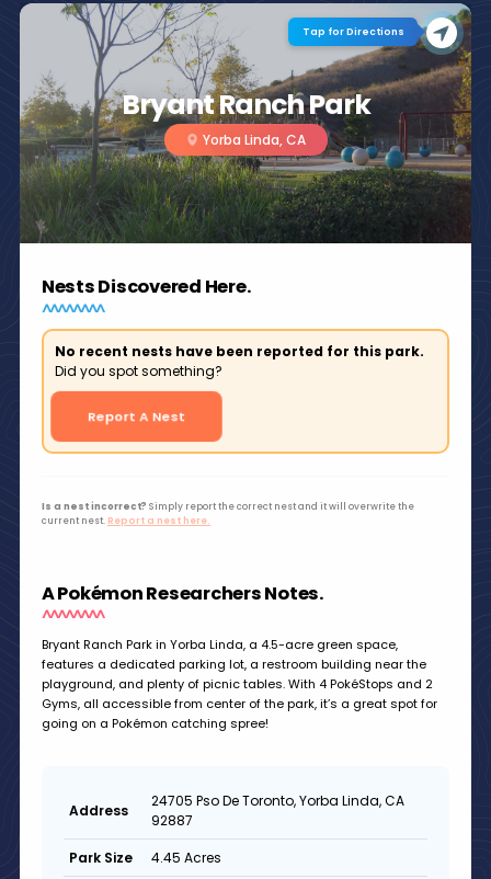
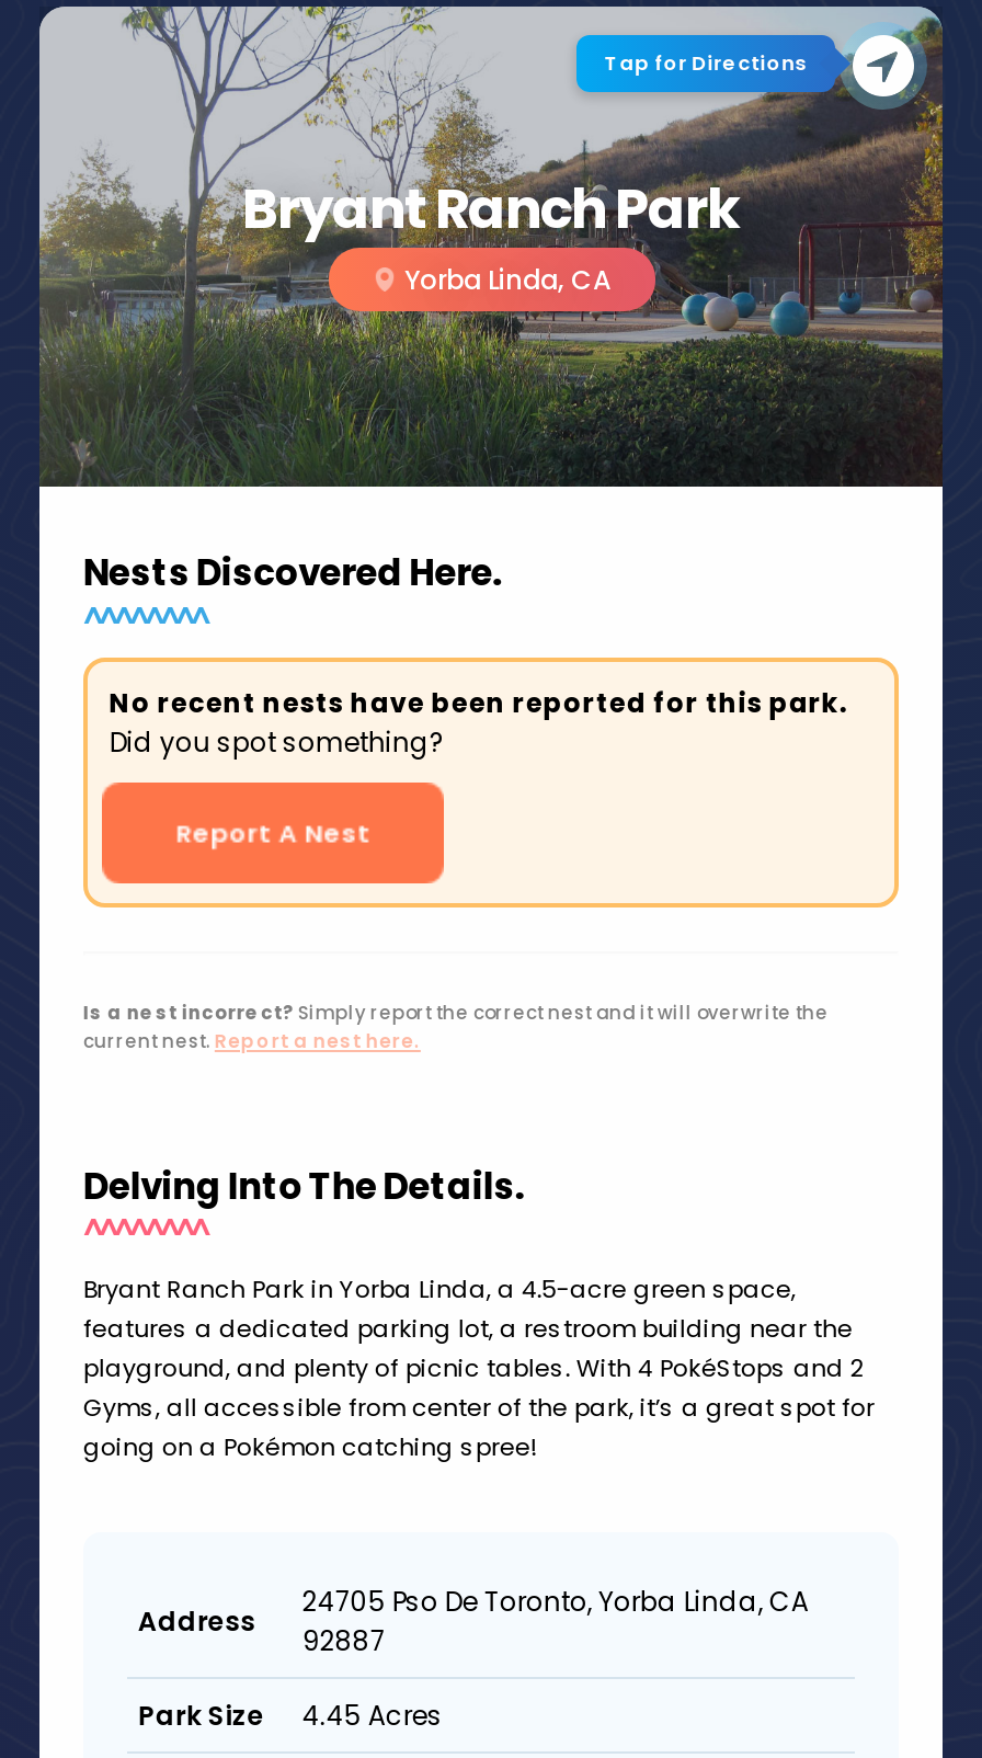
[42,580,323,606] A Pokémon Researchers Notes. -> [83,1161,523,1211] Delving Into The Details.

